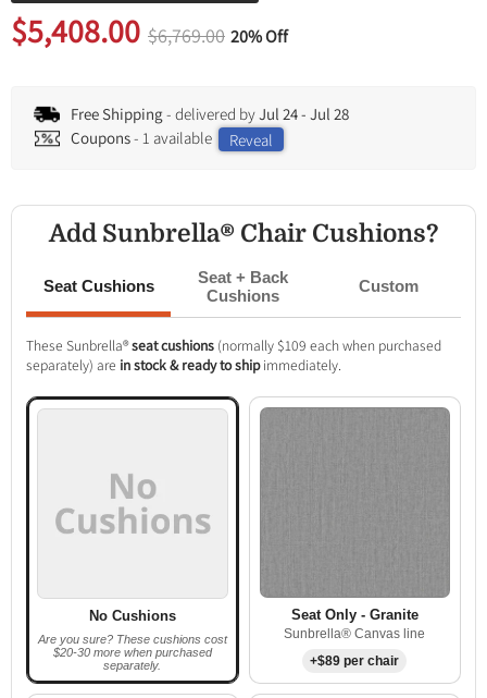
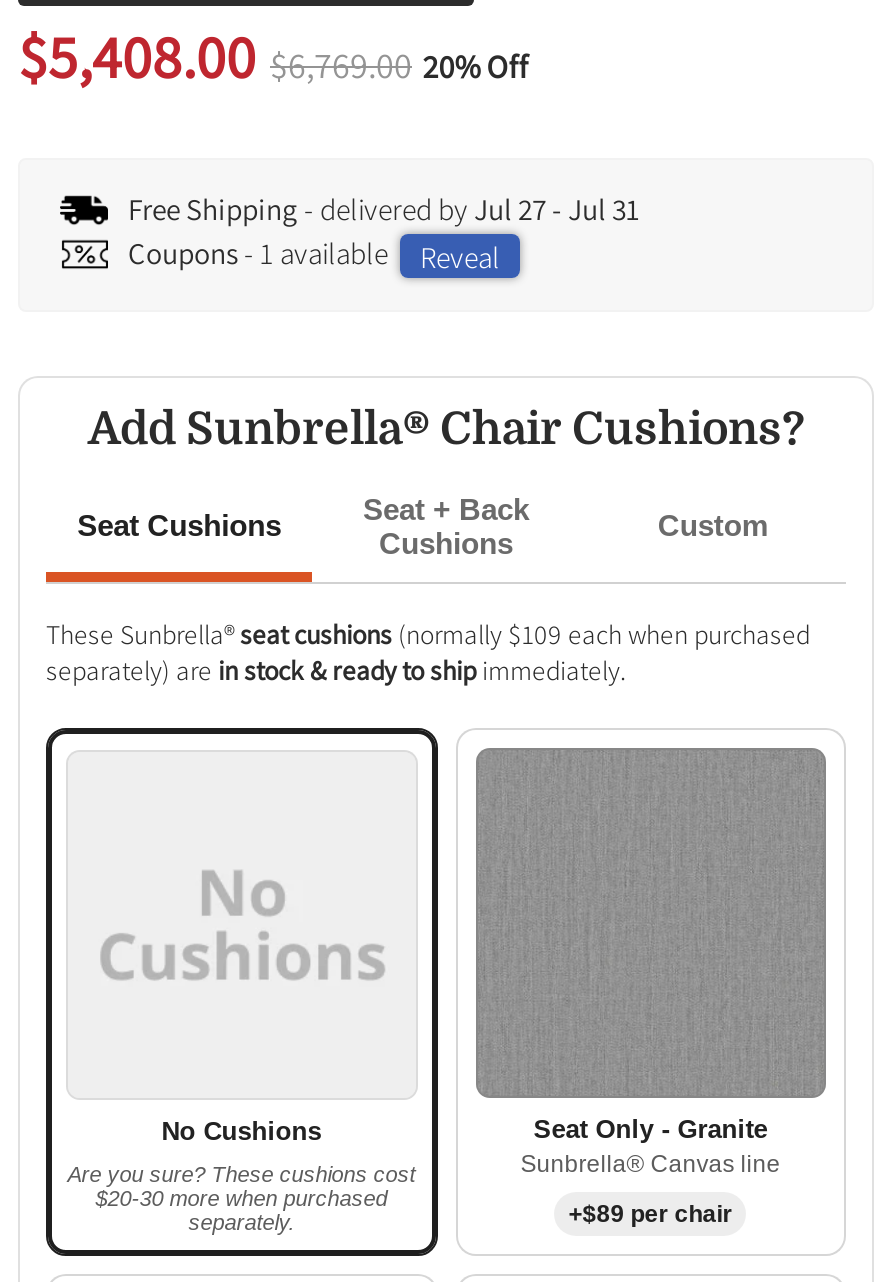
[71,104,349,124] Free Shipping - delivered by Jul 24 - Jul 28 -> [128,190,640,228] Free Shipping - delivered by Jul 27 - Jul 31

